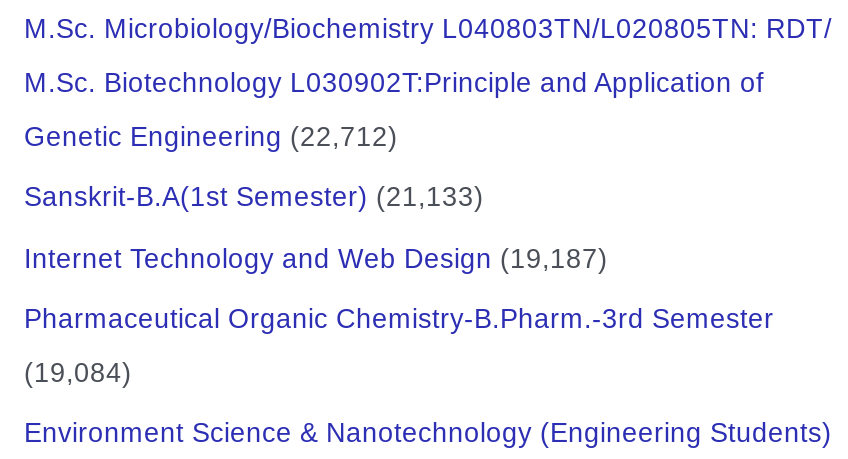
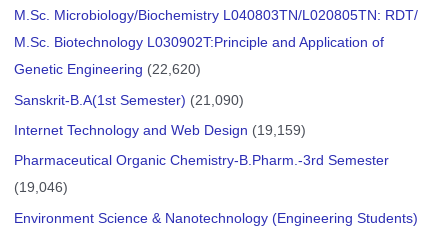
[24,121,398,151] Genetic Engineering (22,712) -> [14,62,201,77] Genetic Engineering (22,620)
[24,182,484,212] Sanskrit-B.A(1st Semester) (21,133) -> [14,92,244,107] Sanskrit-B.A(1st Semester) (21,090)
[24,243,608,273] Internet Technology and Web Design (19,187) -> [14,123,306,138] Internet Technology and Web Design (19,159)
[24,358,132,388] (19,084) -> [14,180,68,195] (19,046)

